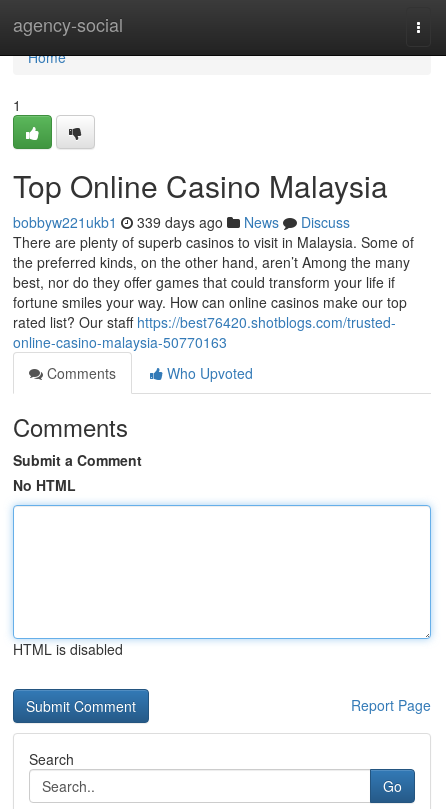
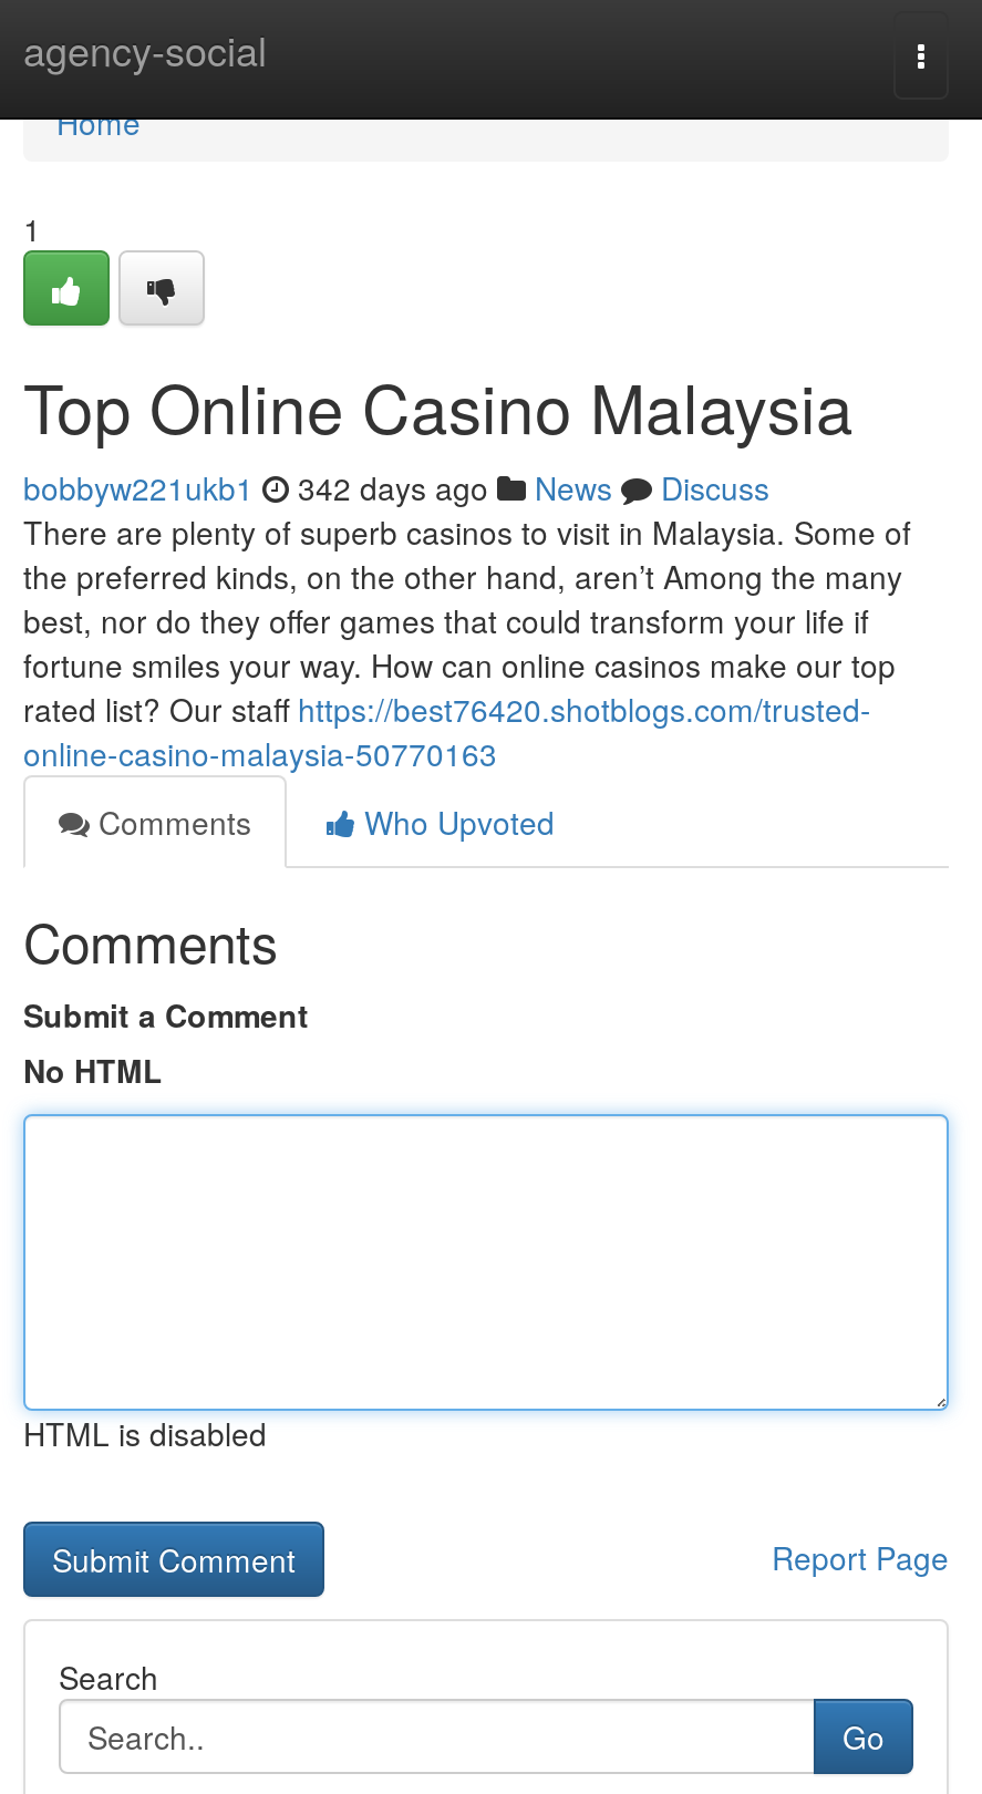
[13,212,350,232] bobbyw221ukb1 339 days ago News Discuss -> [23,465,769,509] bobbyw221ukb1 342 days ago News Discuss

